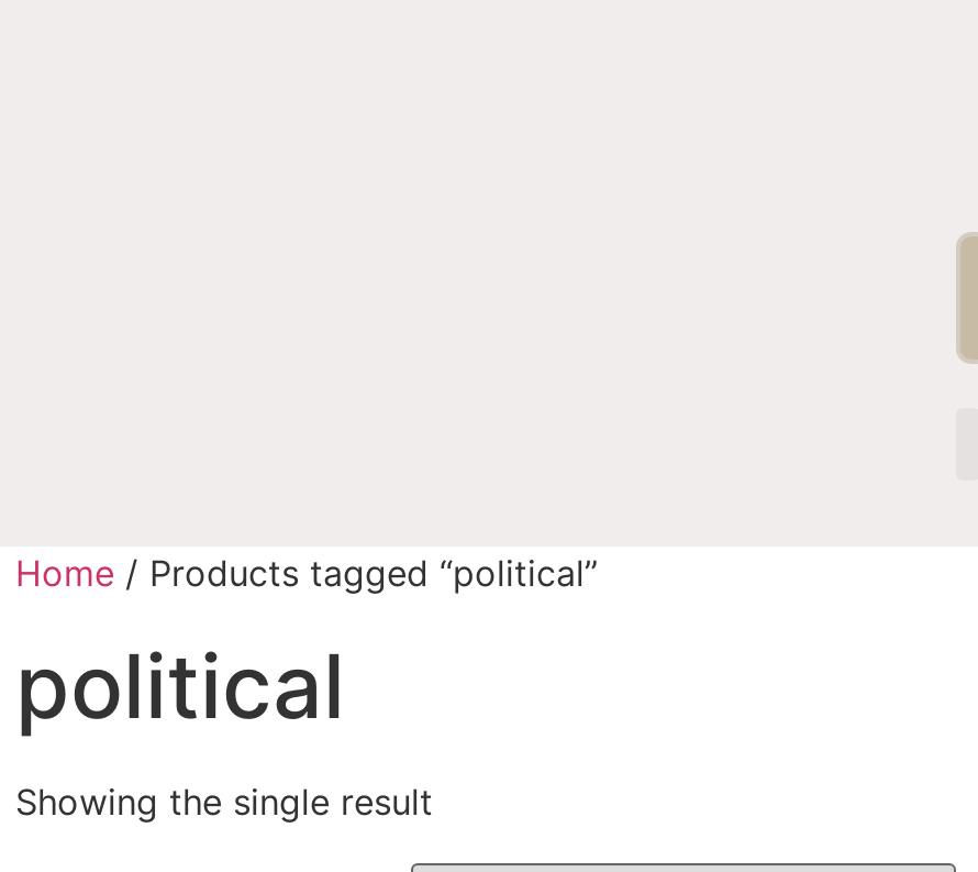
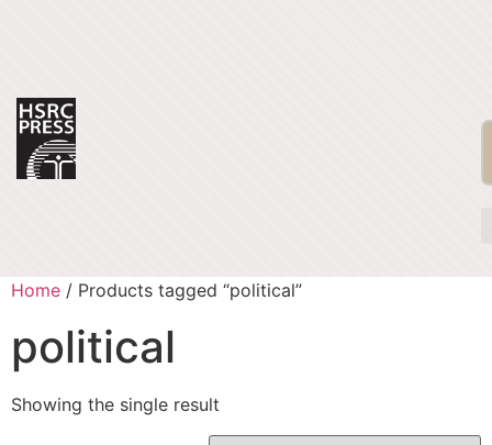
none -> [15,97,77,180] [image]

